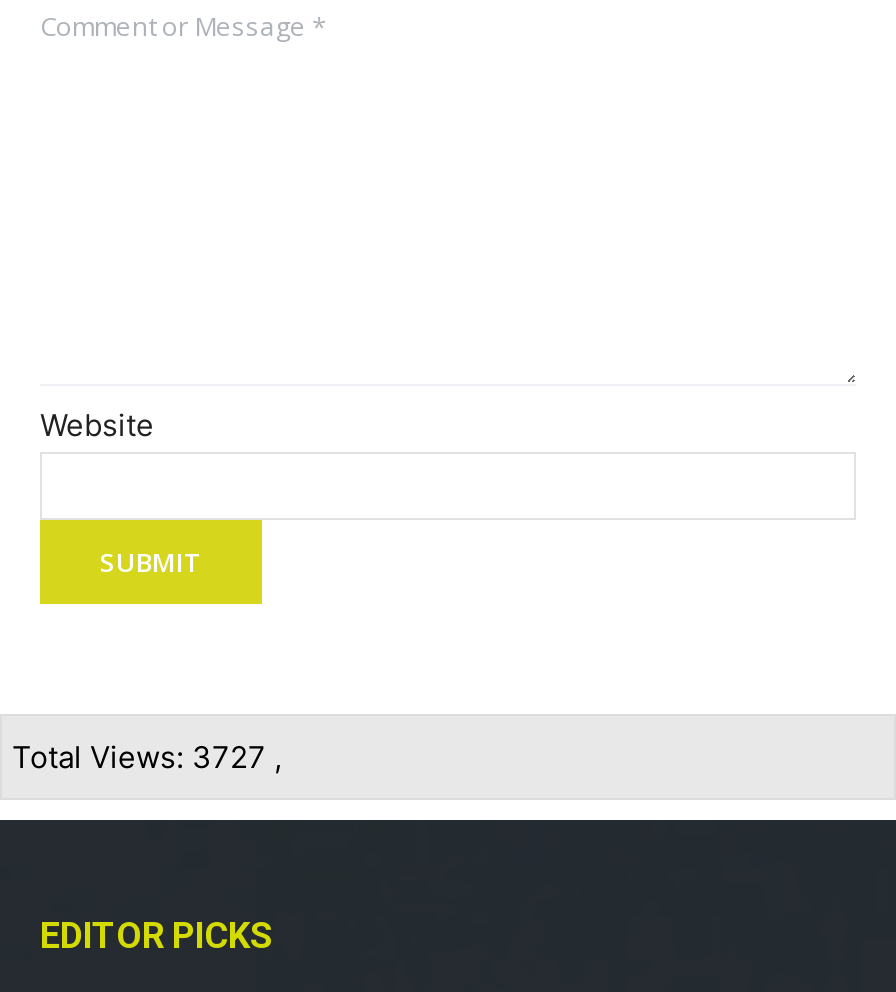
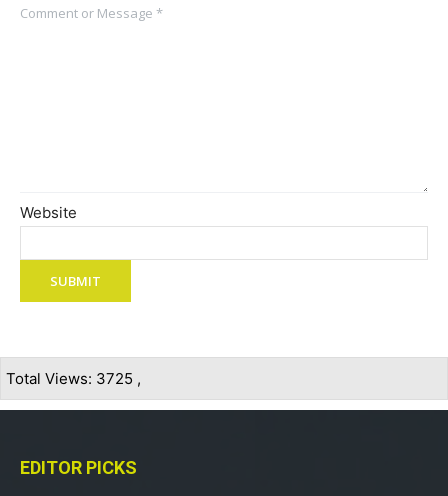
[12,738,282,776] Total Views: 3727 , -> [6,369,141,388] Total Views: 3725 ,

